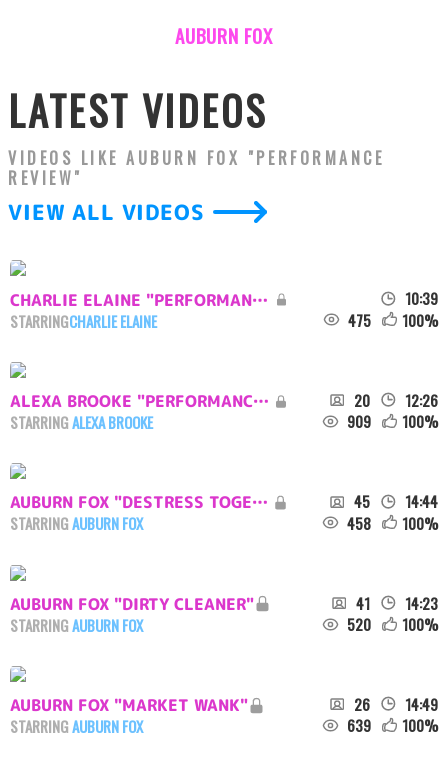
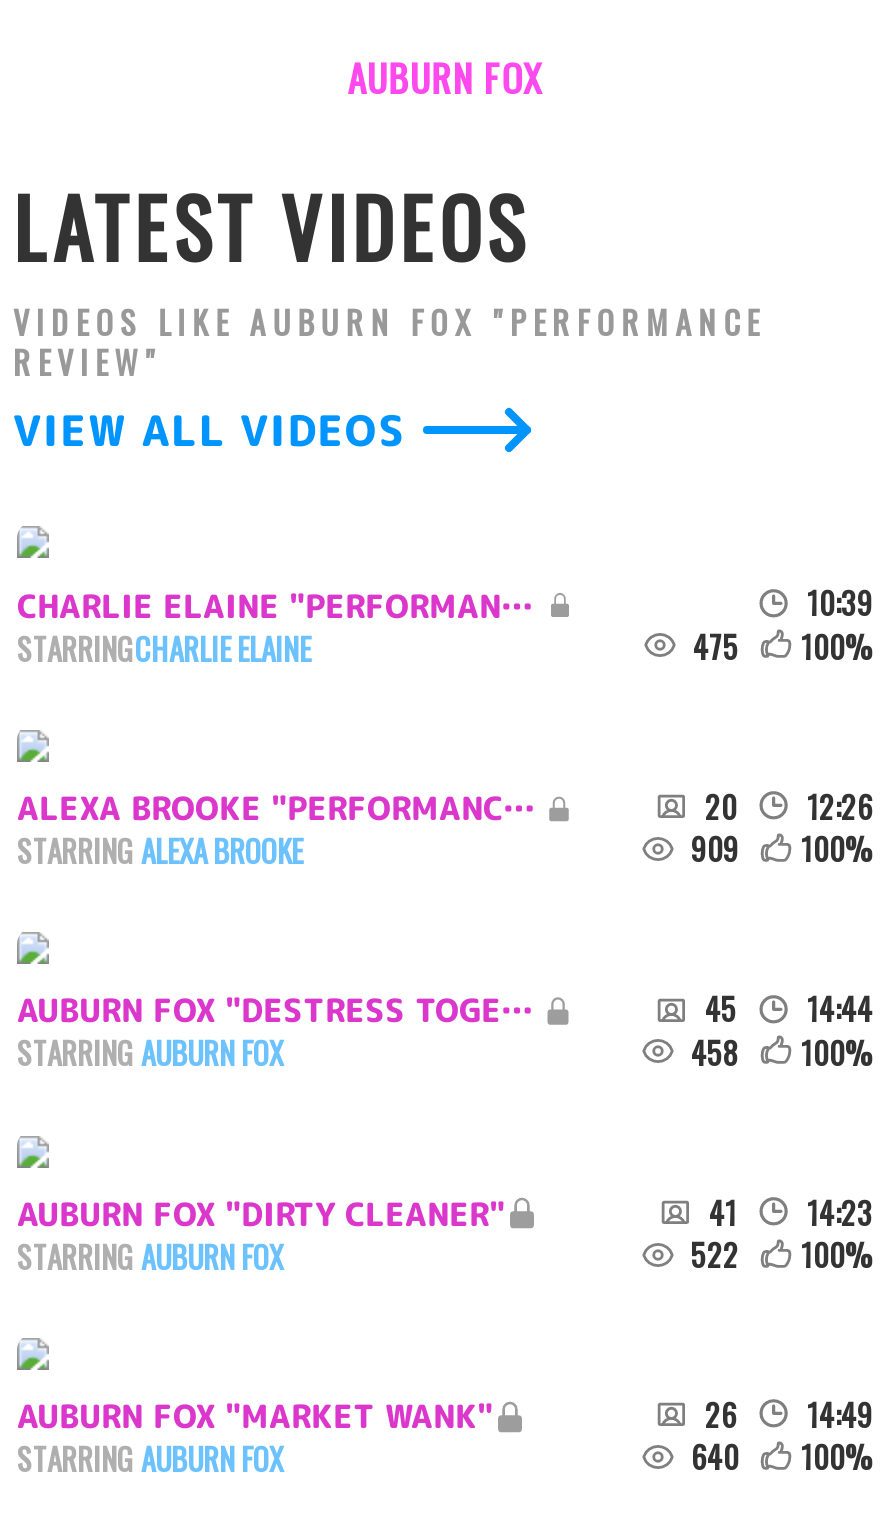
[347,613,438,635] 520 100% -> [691,1232,873,1276] 522 100%
[347,714,438,736] 639 100% -> [691,1435,873,1479] 640 100%

